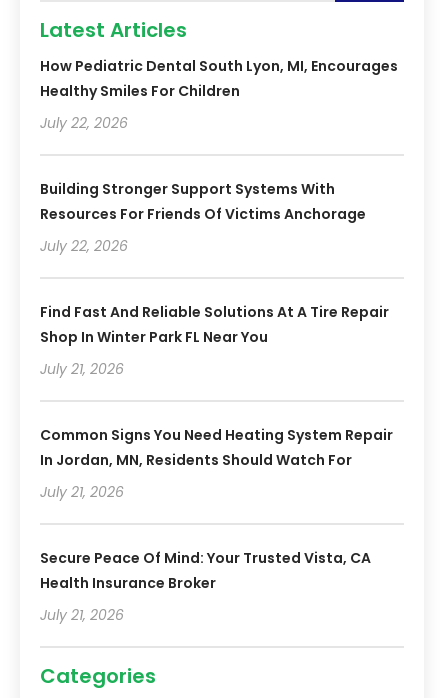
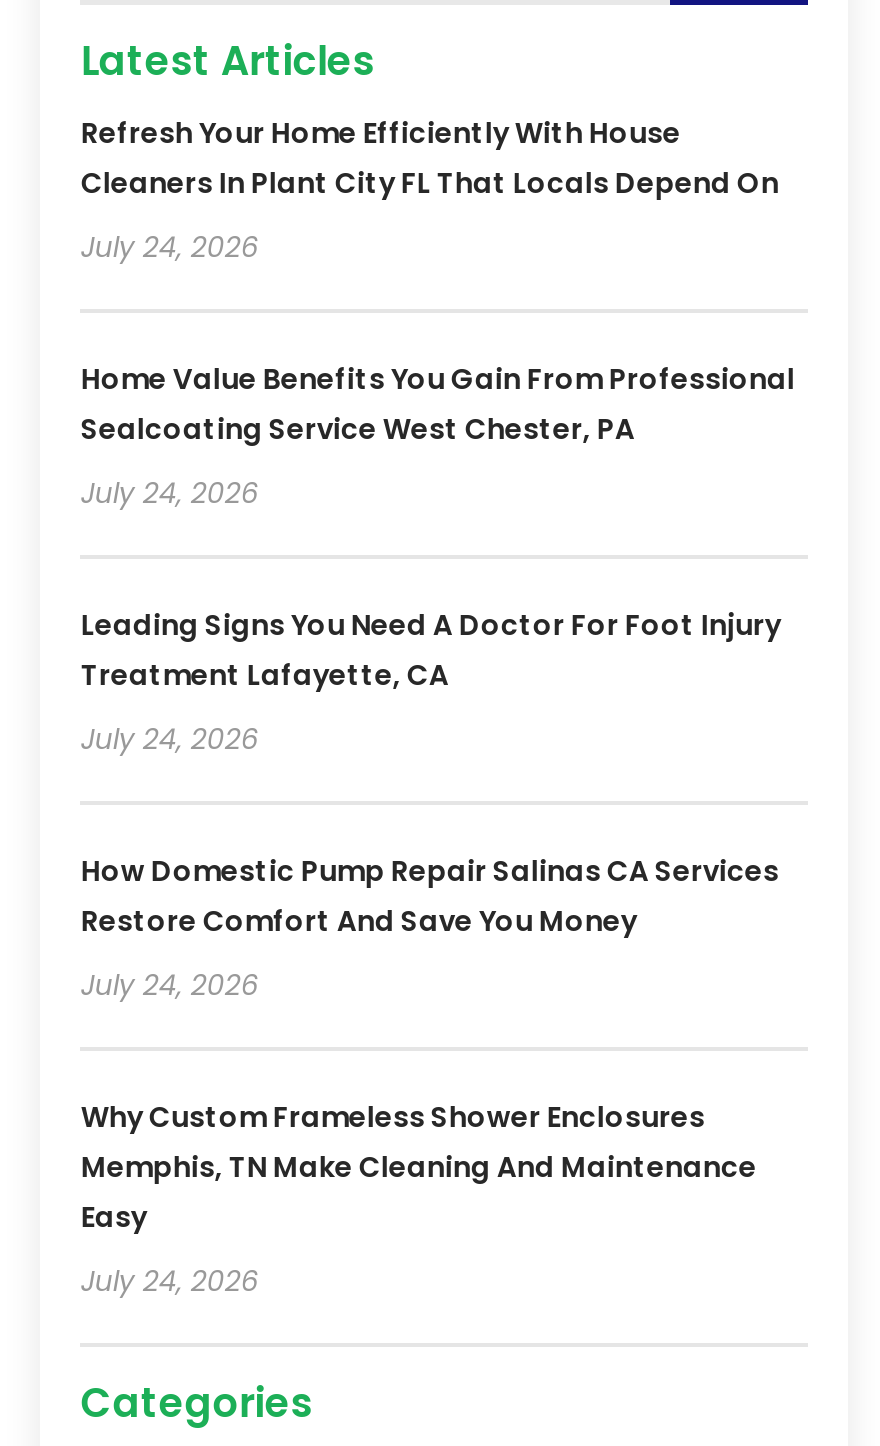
[40,56,398,101] How Pediatric Dental South Lyon, MI, Encourages | Healthy Smiles For Children -> [81,112,779,202] Refresh Your Home Efficiently With House | Cleaners In Plant City FL That Locals Depend On
[40,113,128,133] July 22, 2026 -> [81,226,259,266] July 24, 2026
[40,179,366,224] Building Stronger Support Systems With | Resources For Friends Of Victims Anchorage -> [81,358,795,448] Home Value Benefits You Gain From Professional | Sealcoating Service West Chester, PA
[40,236,128,256] July 22, 2026 -> [81,472,259,512] July 24, 2026
[40,302,389,347] Find Fast And Reliable Solutions At A Tire Repair | Shop In Winter Park FL Near You -> [81,604,781,694] Leading Signs You Need A Doctor For Foot Injury | Treatment Lafayette, CA
[40,359,124,379] July 21, 2026 -> [81,718,259,758] July 24, 2026
[40,425,393,470] Common Signs You Need Heating System Repair | In Jordan, MN, Residents Should Watch For -> [81,850,779,940] How Domestic Pump Repair Salinas CA Services | Restore Comfort And Save You Money
[40,482,124,502] July 21, 2026 -> [81,964,259,1004] July 24, 2026
[40,548,371,593] Secure Peace Of Mind: Your Trusted Vista, CA | Health Insurance Broker -> [81,1096,757,1236] Why Custom Frameless Shower Enclosures | Memphis, TN Make Cleaning And Maintenance | Easy
[40,605,124,625] July 21, 2026 -> [81,1260,259,1300] July 24, 2026

